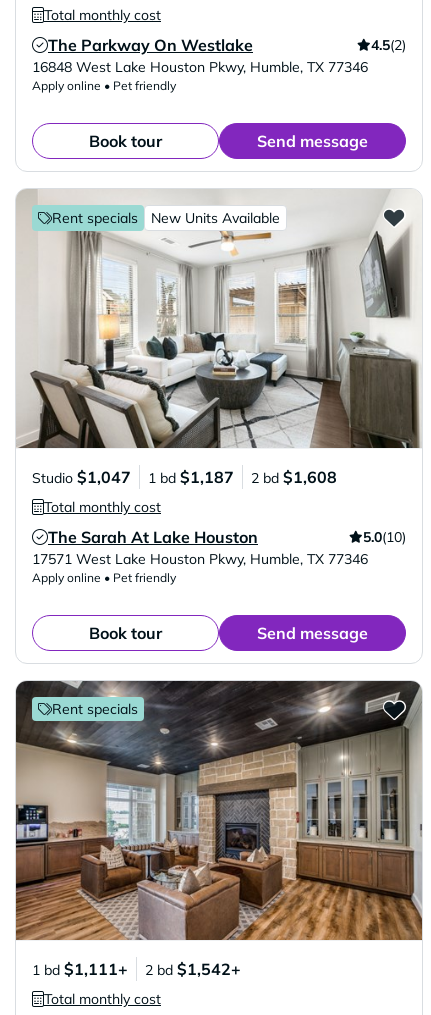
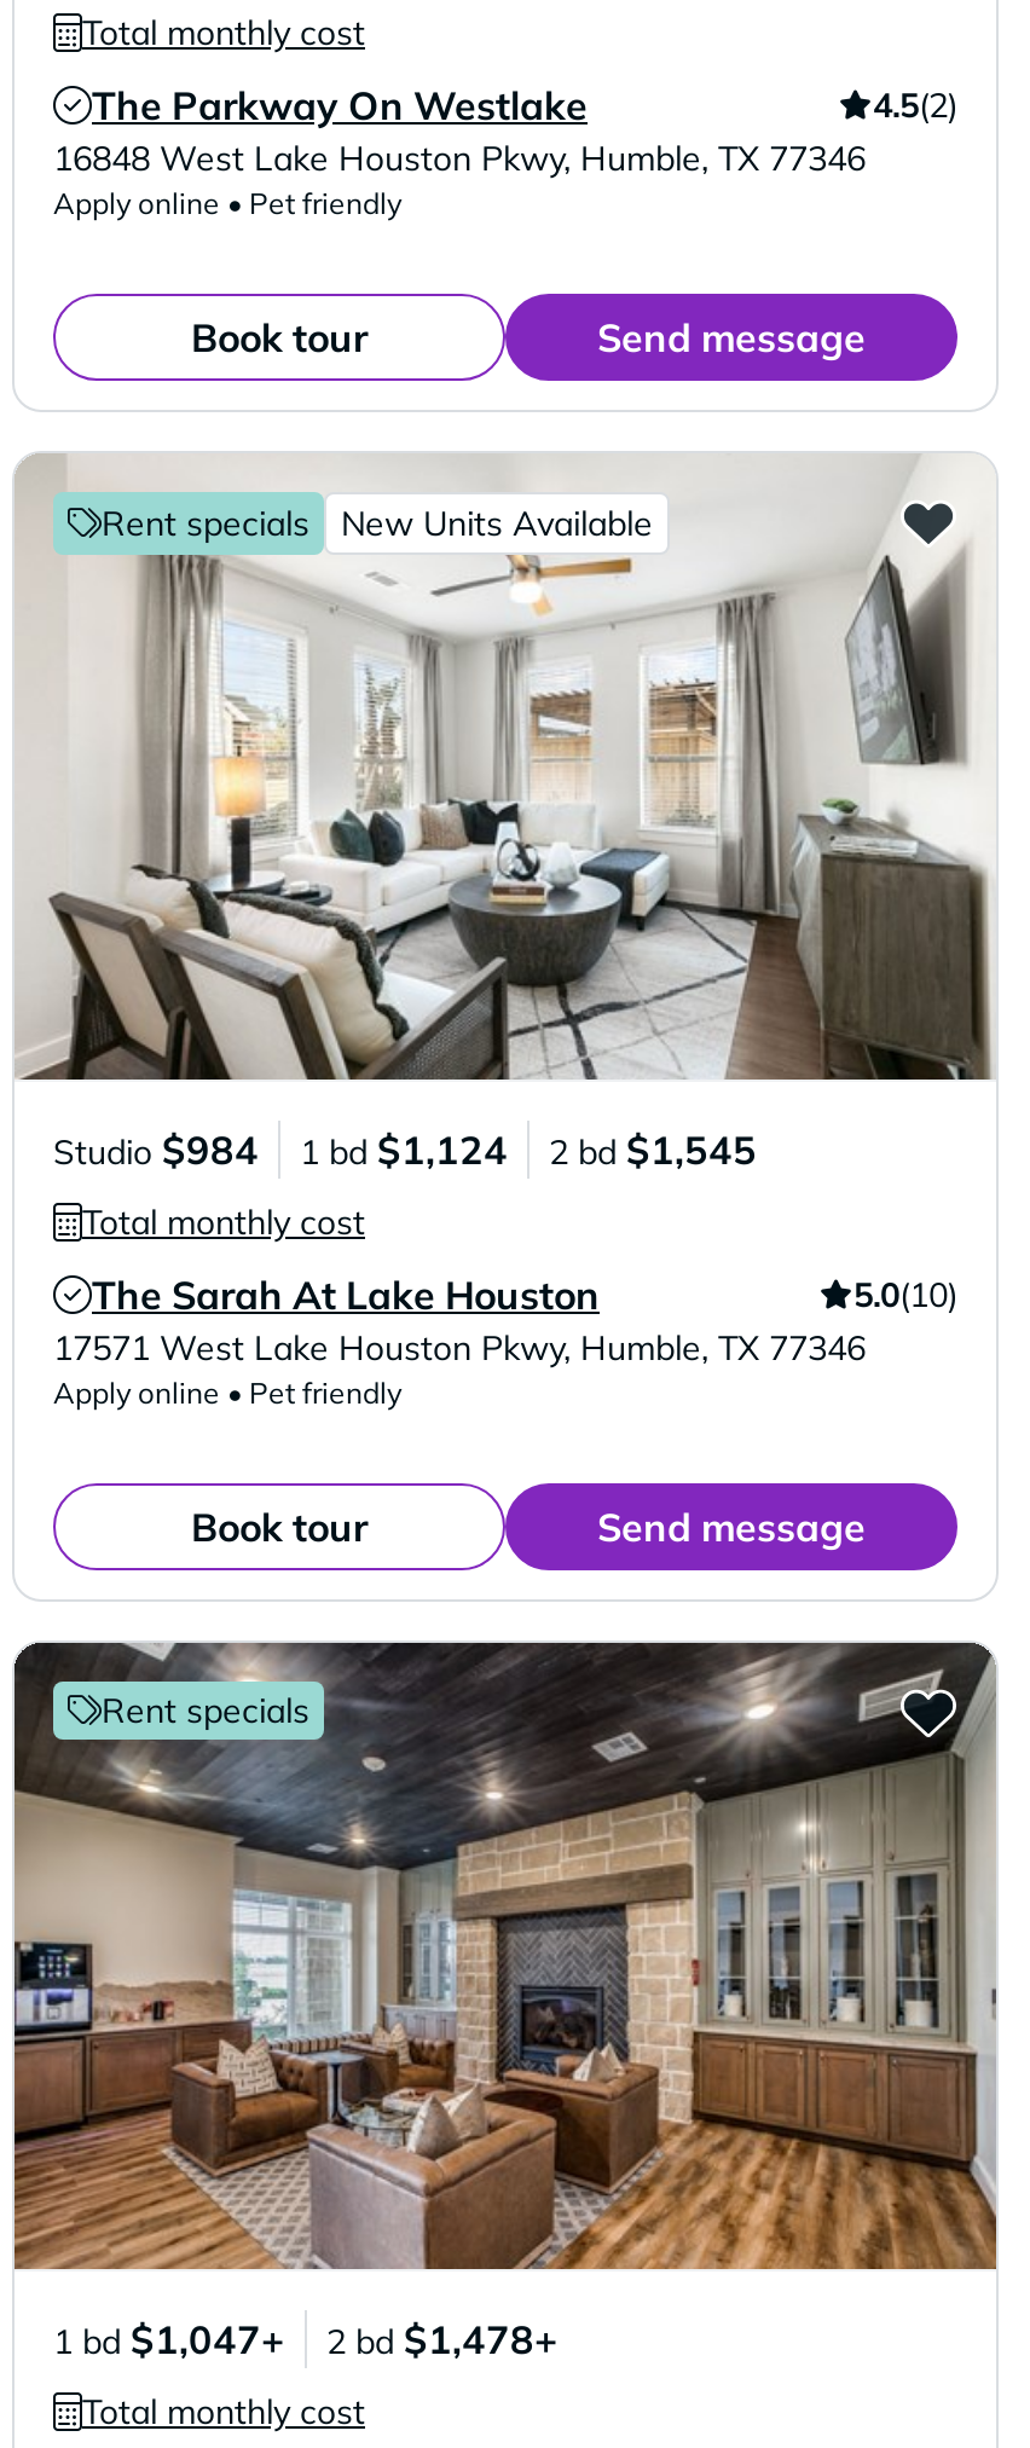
[32,467,131,487] Studio $1,047 -> [53,1125,259,1174] Studio $984
[148,467,234,487] 1 bd $1,187 -> [300,1125,508,1174] 1 bd $1,124
[251,467,337,487] 2 bd $1,608 -> [549,1125,757,1174] 2 bd $1,545
[32,959,128,979] 1 bd $1,111+ -> [53,2315,285,2363] 1 bd $1,047+
[145,959,241,979] 2 bd $1,542+ -> [326,2315,559,2363] 2 bd $1,478+

